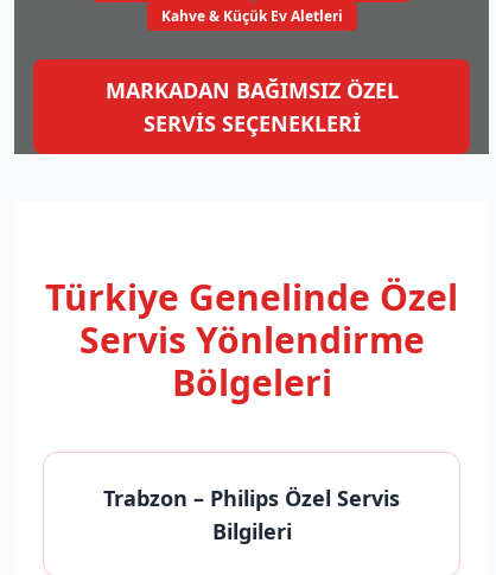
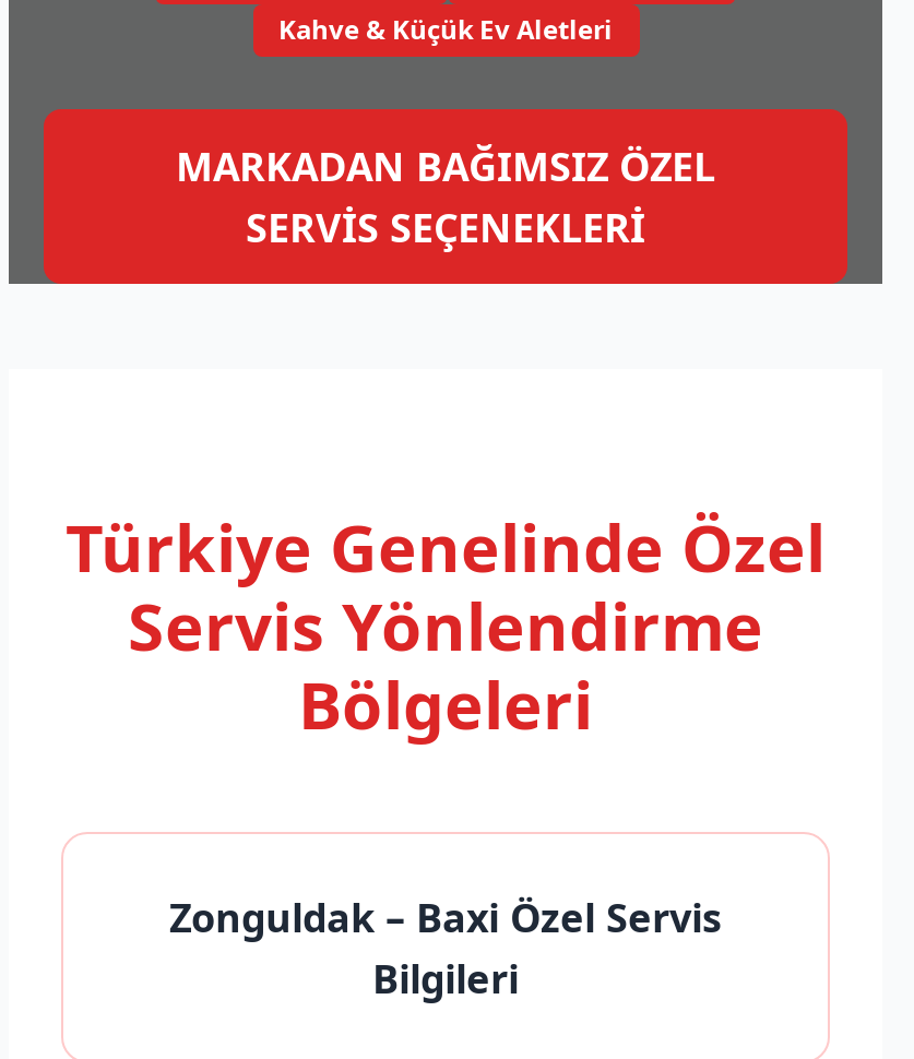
[103,484,400,512] Trabzon – Philips Özel Servis -> [169,891,722,943] Zonguldak – Baxi Özel Servis

